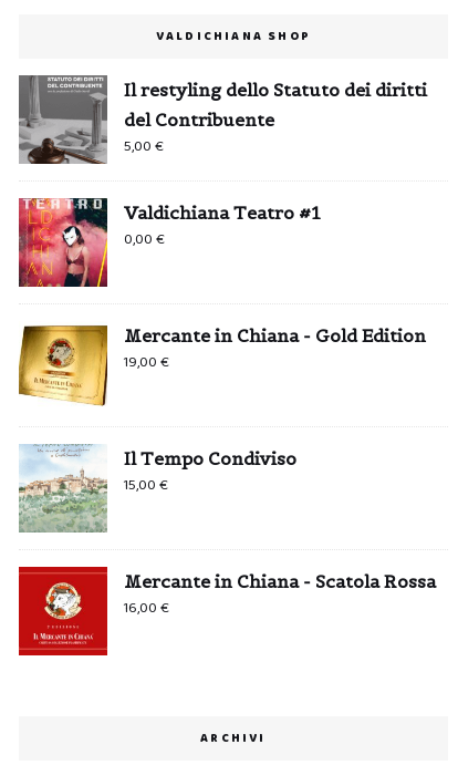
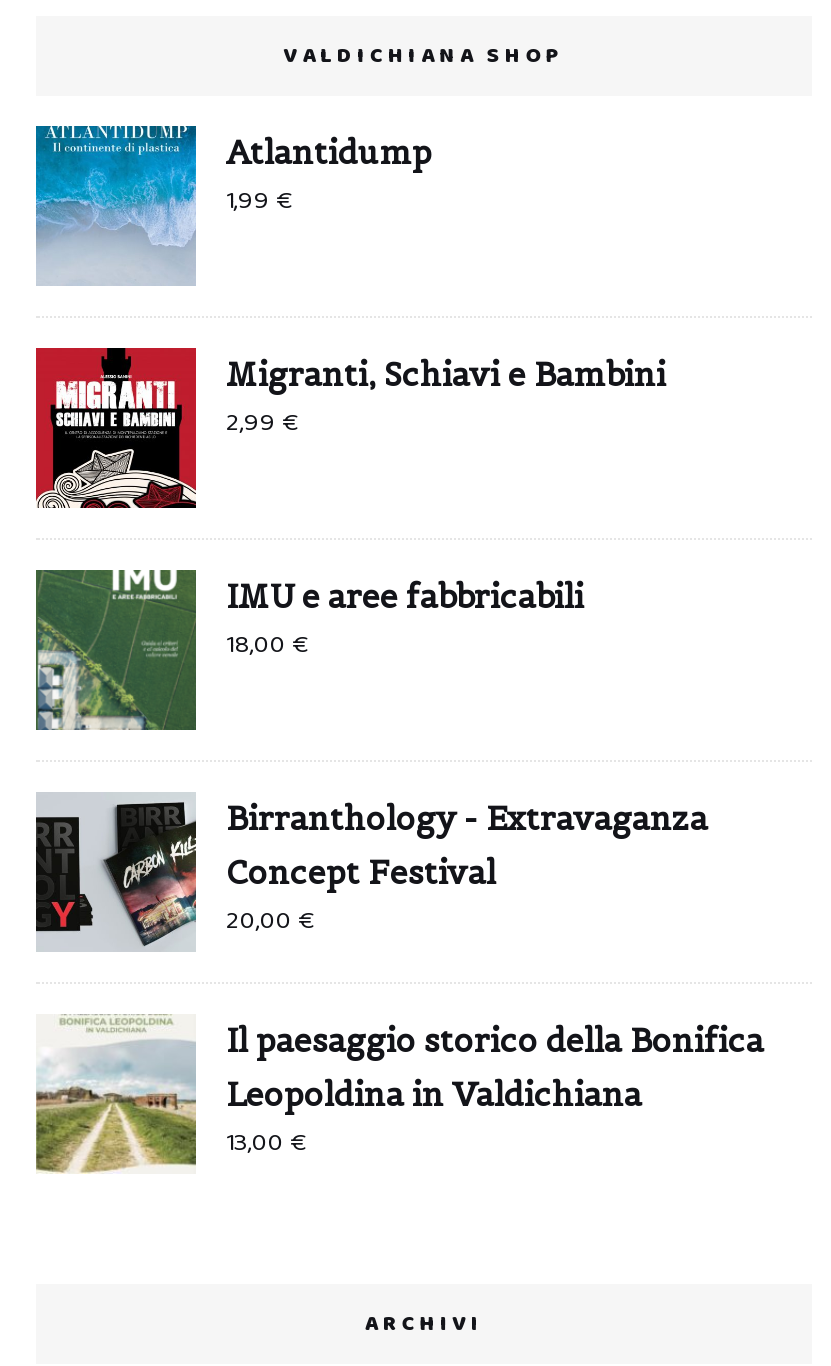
[18,74,427,165] [image] | Il restyling dello Statuto dei diritti | del Contribuente | 5,00 € -> [34,125,432,287] [image] | Atlantidump | 1,99 €
[18,197,320,288] [image] | Valdichiana Teatro #1 | 0,00 € -> [34,345,666,511] [image] | Migranti, Schiavi e Bambini | 2,99 €
[18,320,426,410] [image] | Mercante in Chiana - Gold Edition | 19,00 € -> [34,567,584,733] [image] | IMU e aree fabbricabili | 18,00 €
[18,445,296,533] [image] | Il Tempo Condiviso | 15,00 € -> [34,797,708,951] [image] | Birranthology - Extravaganza | Concept Festival | 20,00 €
[18,566,436,657] [image] | Mercante in Chiana - Scatola Rossa | 16,00 € -> [34,1015,764,1175] [image] | Il paesaggio storico della Bonifica | Leopoldina in Valdichiana | 13,00 €

